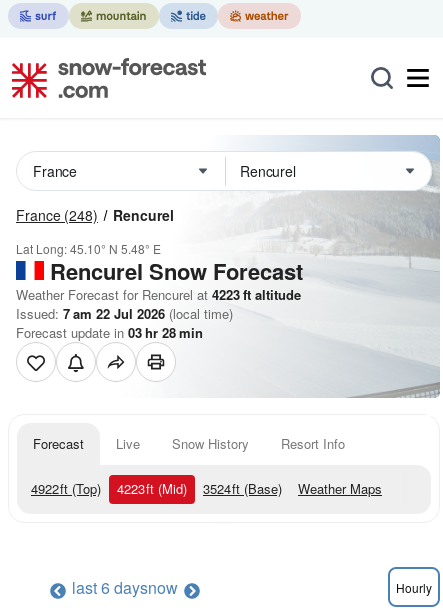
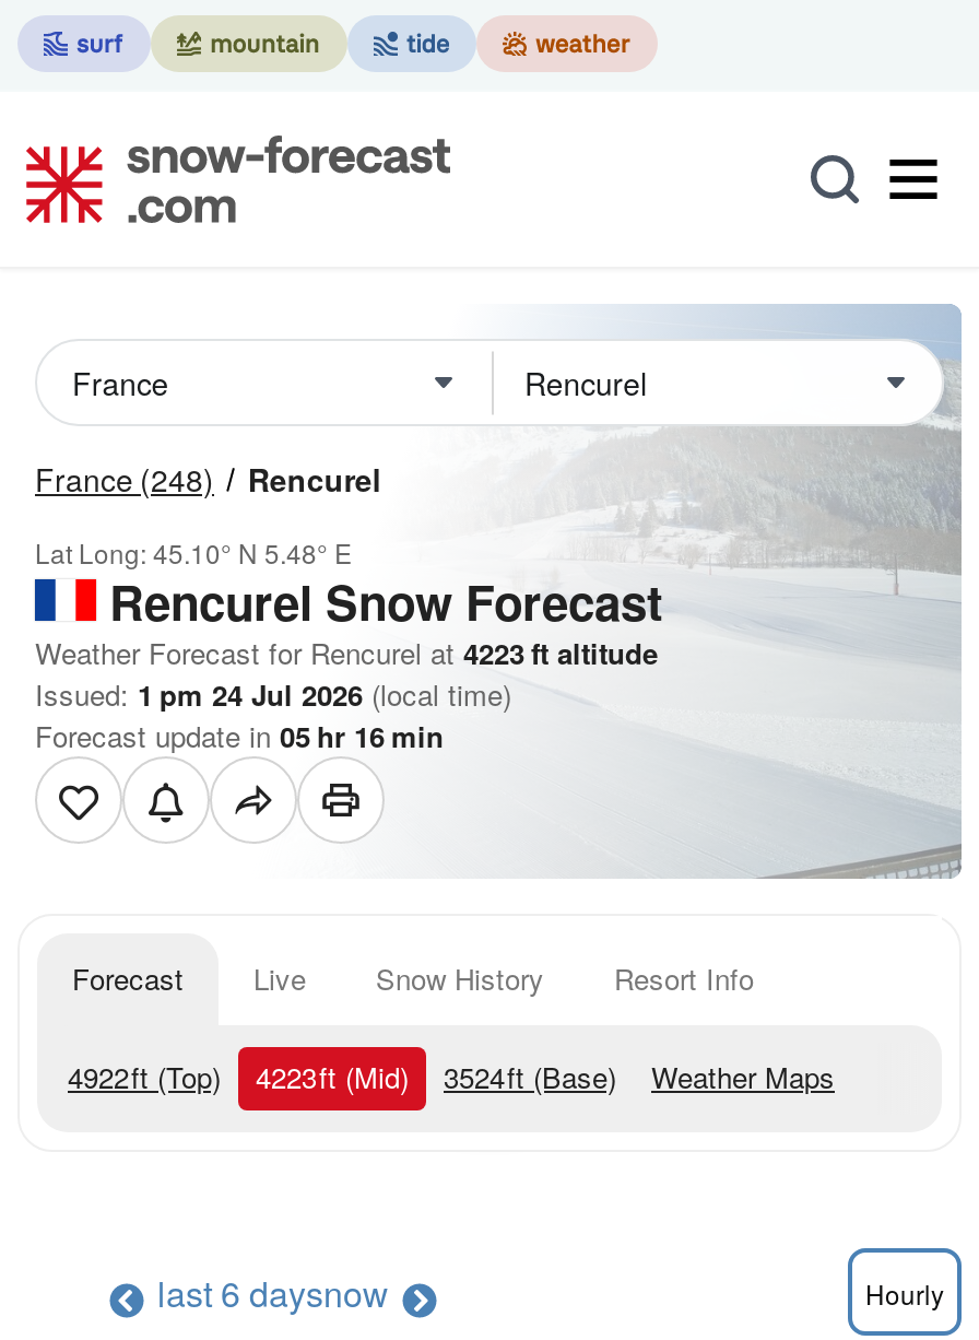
[16,304,233,323] Issued: 7 am 22 Jul 2026 (local time) -> [35,673,511,715] Issued: 1 pm 24 Jul 2026 (local time)
[16,323,203,342] Forecast update in 03 hr 28 min -> [35,715,444,756] Forecast update in 05 hr 16 min

